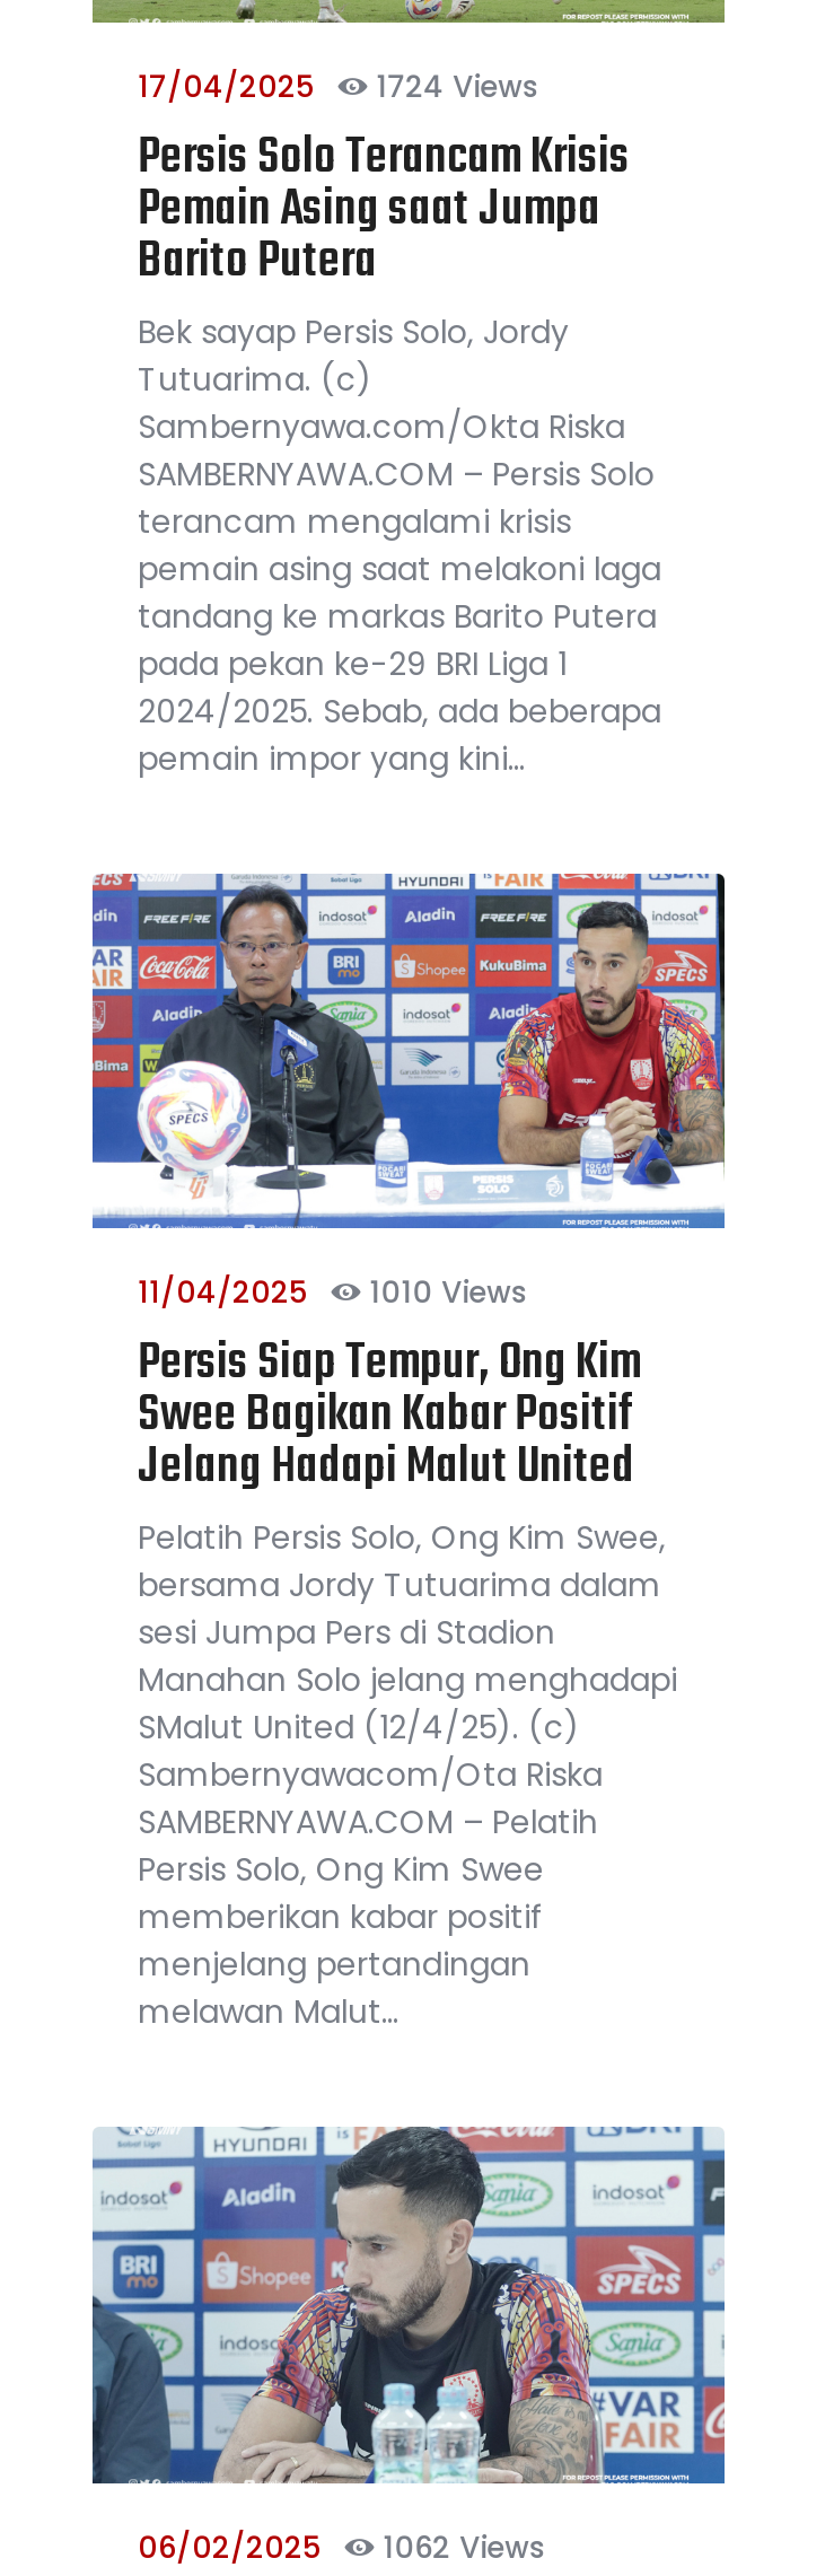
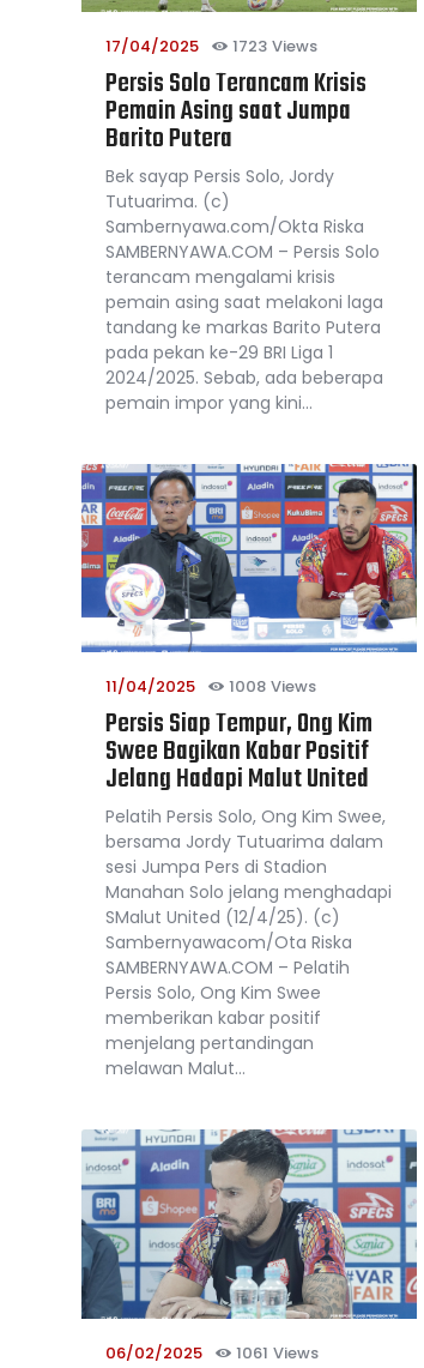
[138,65,539,108] 17/04/2025 1724 Views -> [105,35,317,57] 17/04/2025 1723 Views
[138,1272,527,1315] 11/04/2025 1010 Views -> [105,675,316,698] 11/04/2025 1008 Views
[138,2526,545,2569] 06/02/2025 1062 Views -> [105,1341,318,1364] 06/02/2025 1061 Views

